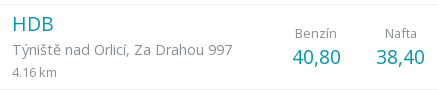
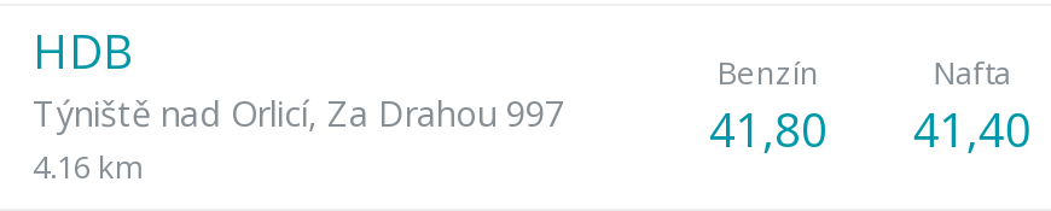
[292,42,341,69] 40,80 -> [709,96,828,162] 41,80
[376,42,425,69] 38,40 -> [913,96,1031,162] 41,40

